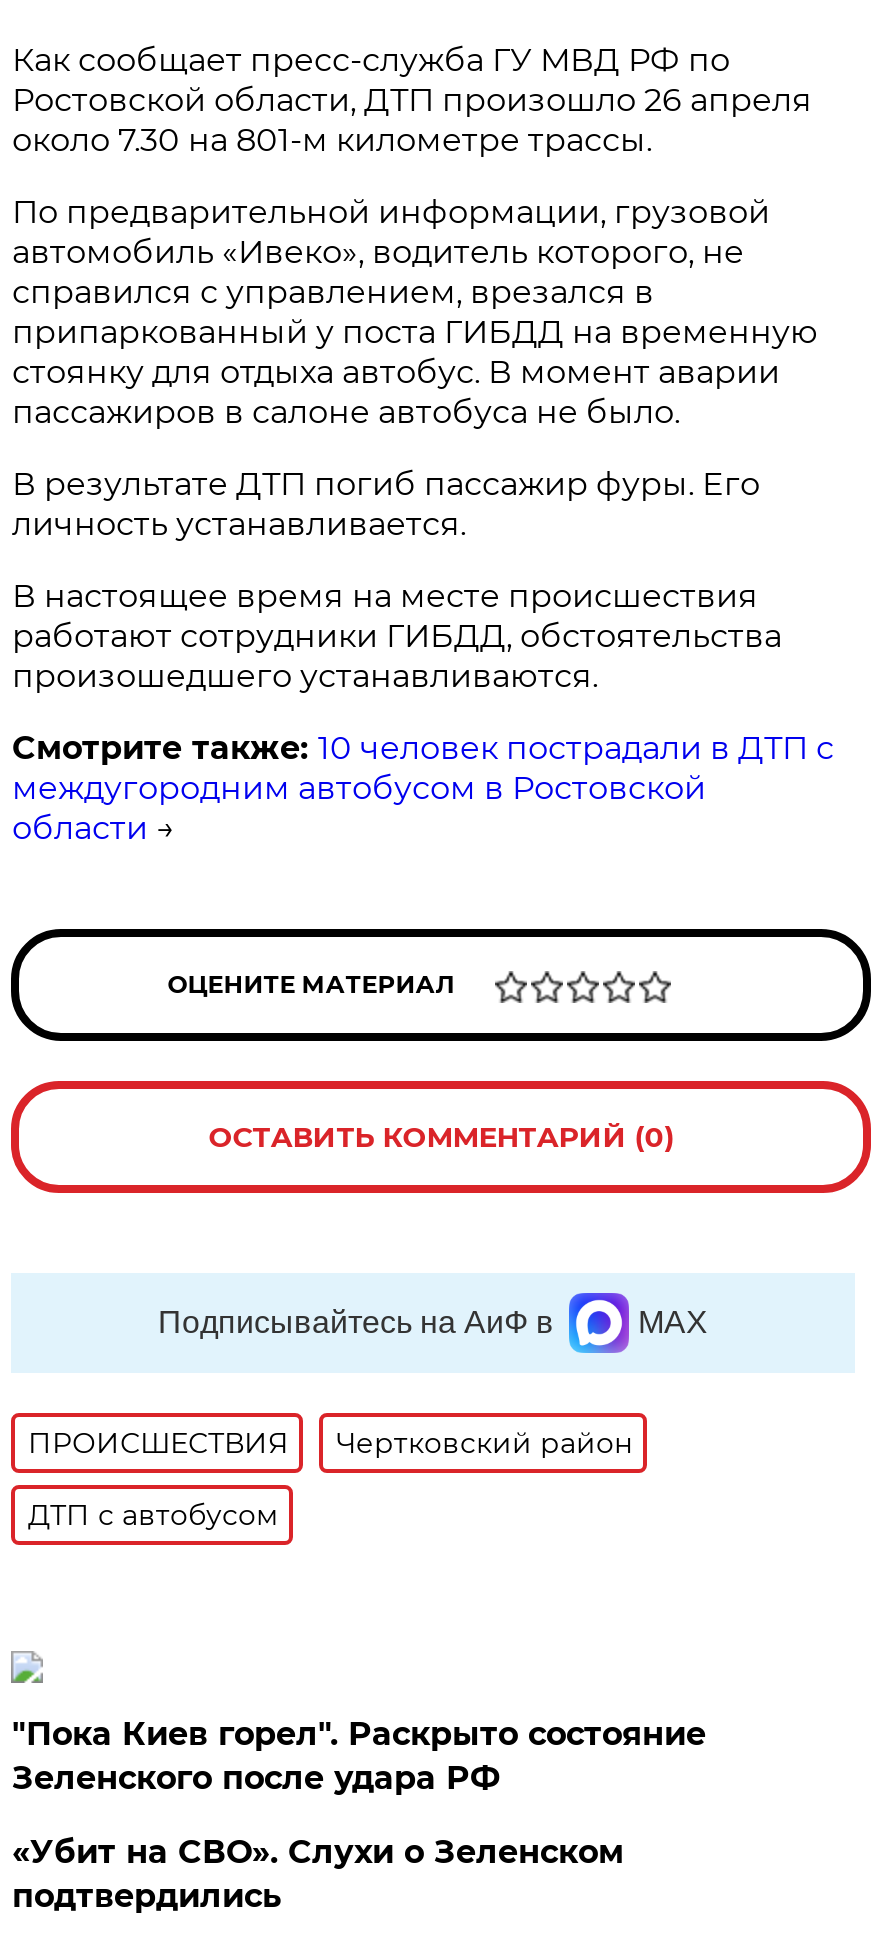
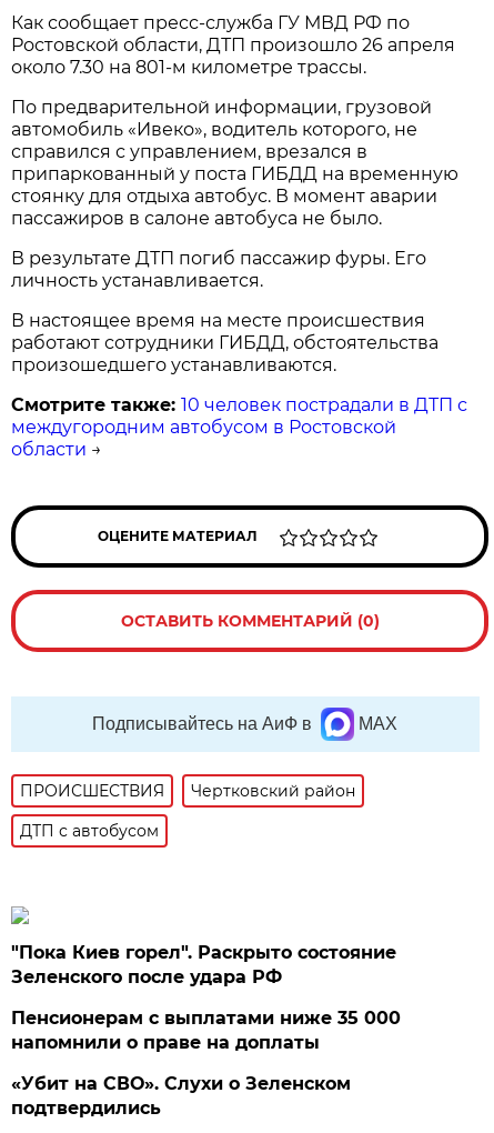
none -> [12,1007,401,1053] Пенсионерам с выплатами ниже 35 000 | напомнили о праве на доплаты

